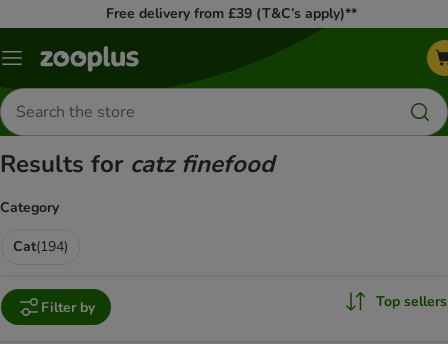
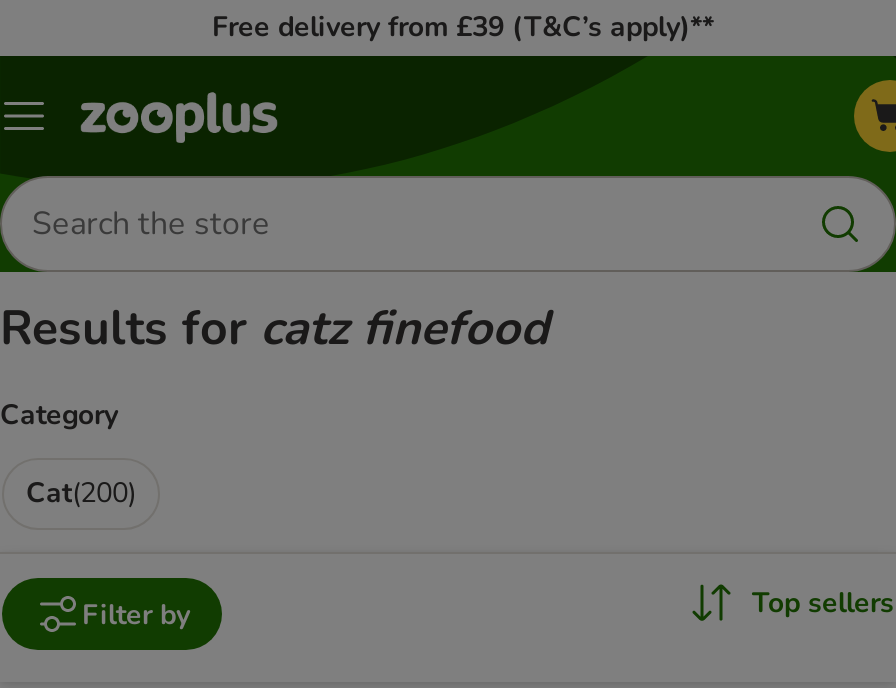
[13,237,68,256] Cat(194) -> [26,474,136,512] Cat(200)

